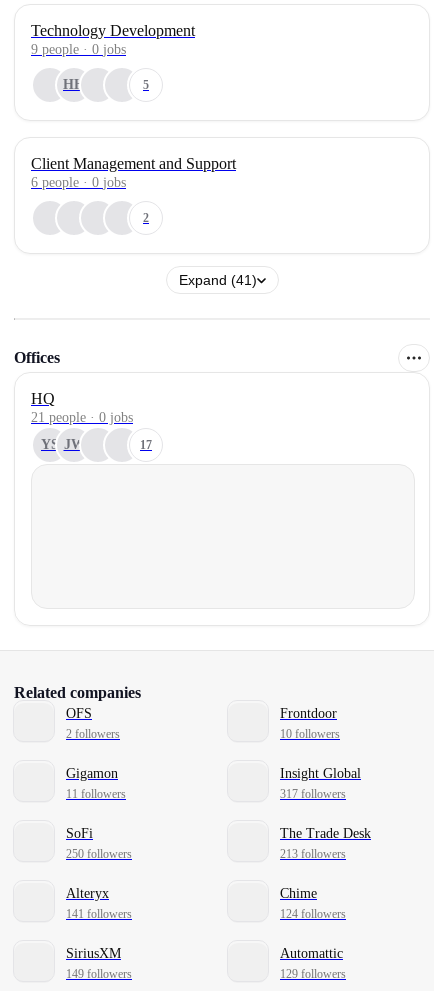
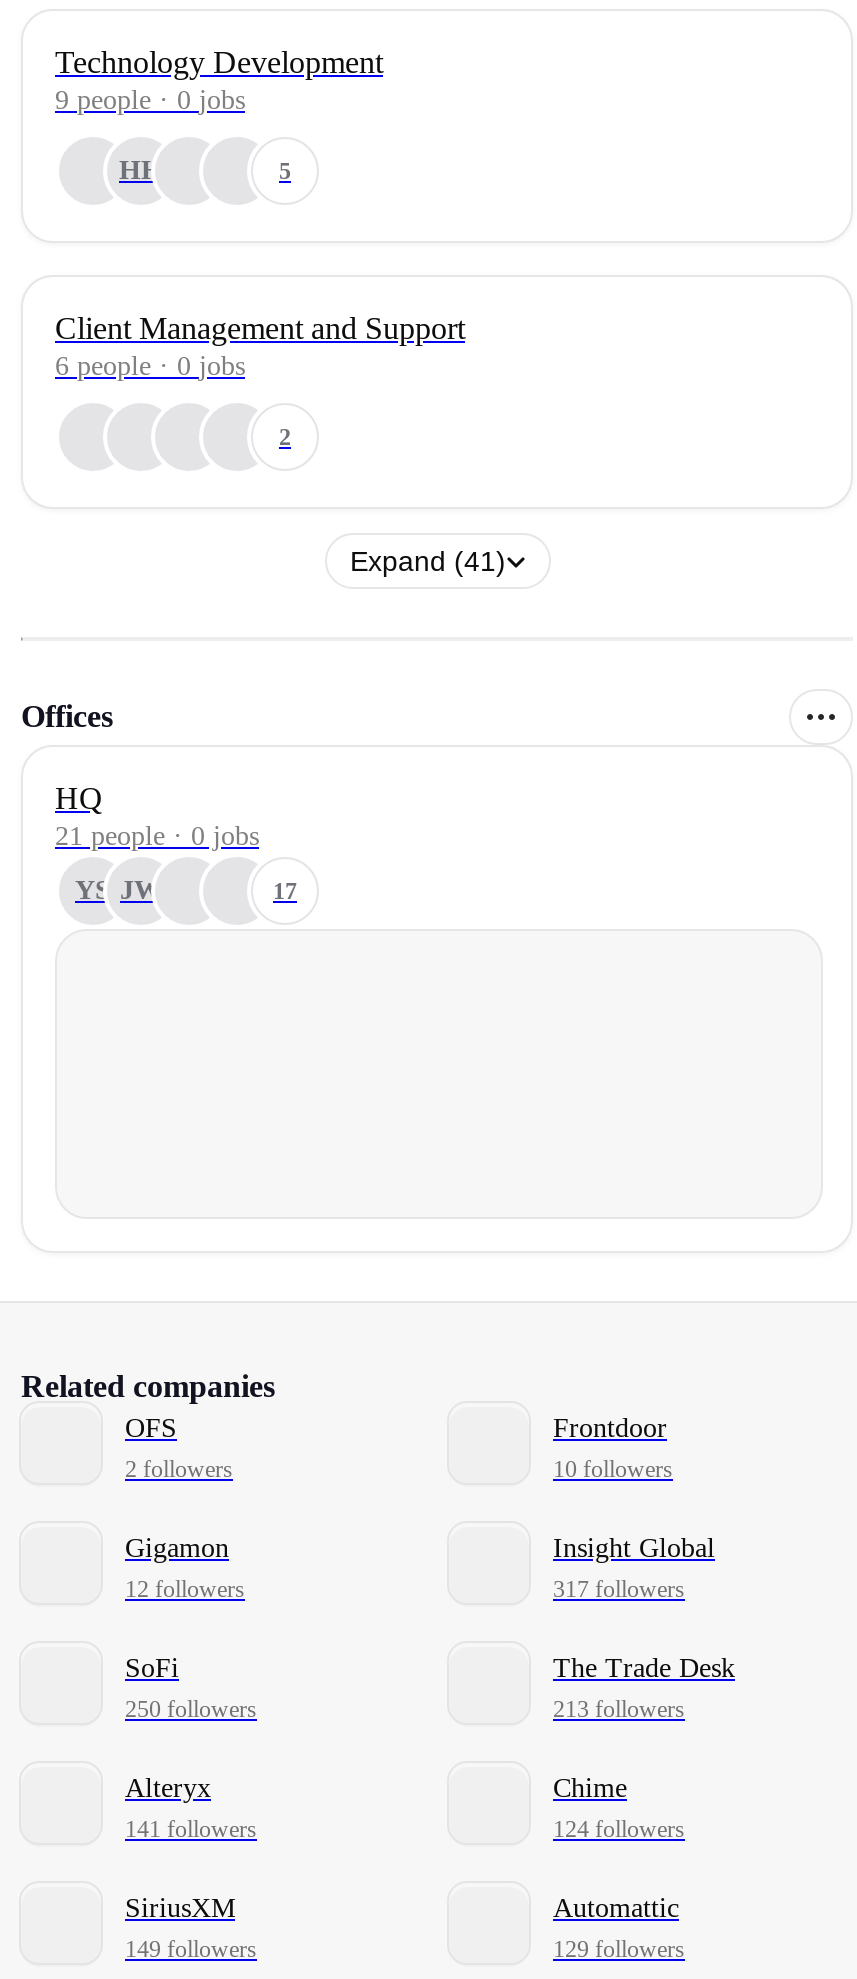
[66,787,126,801] 11 followers -> [125,1575,245,1603] 12 followers

